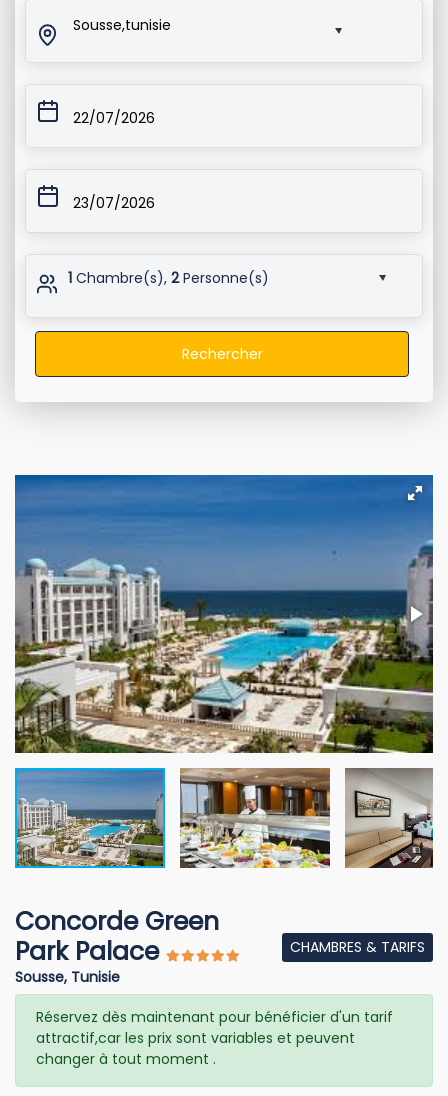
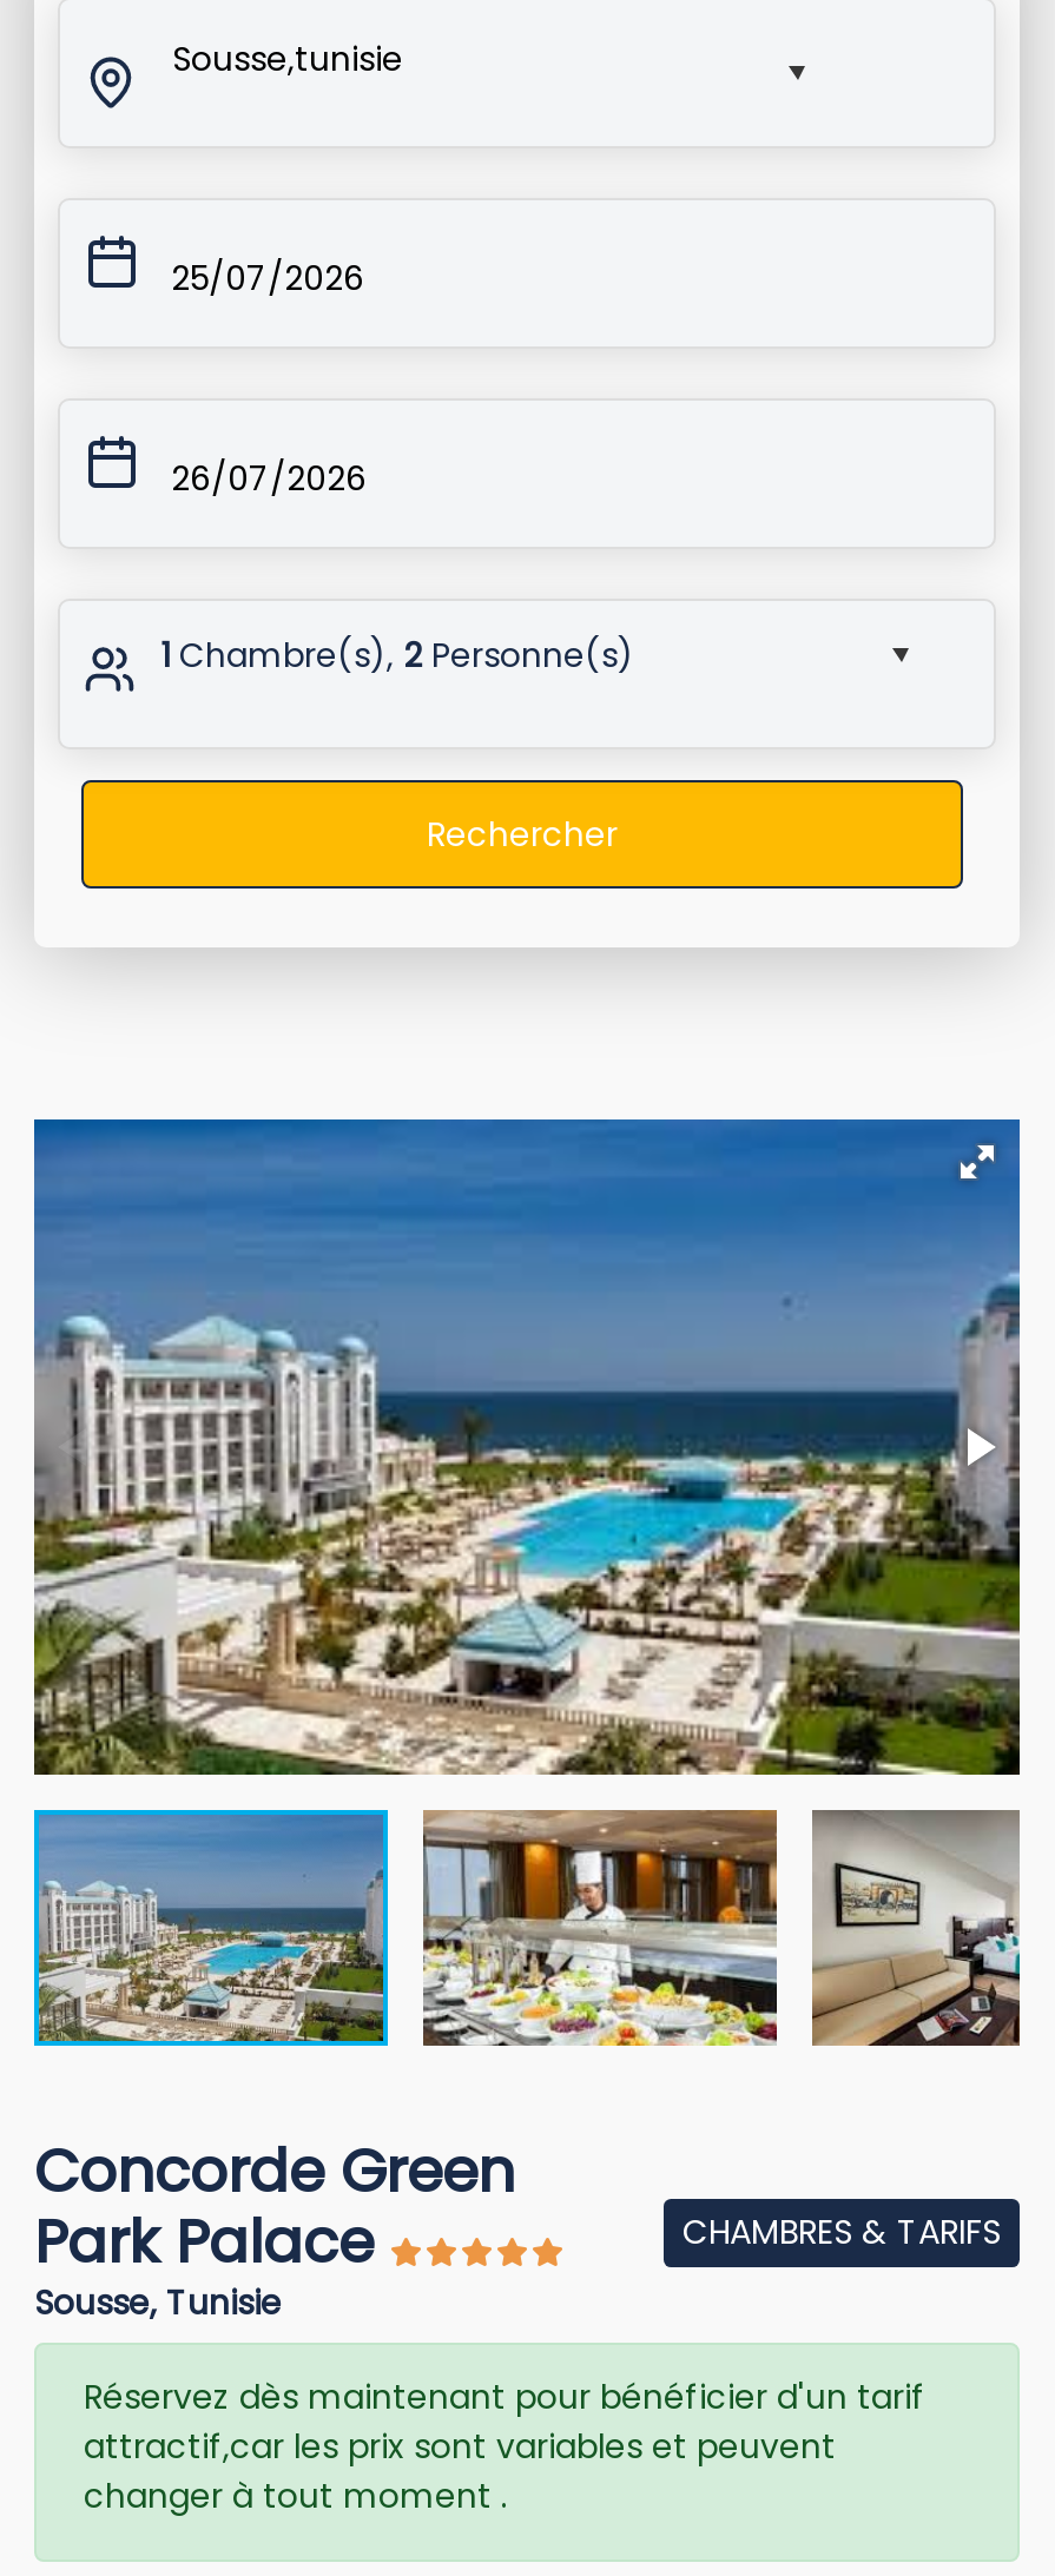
[73,108,155,128] 22/07/2026 -> [171,255,364,302] 25/07/2026
[73,193,155,213] 23/07/2026 -> [171,455,367,502] 26/07/2026

